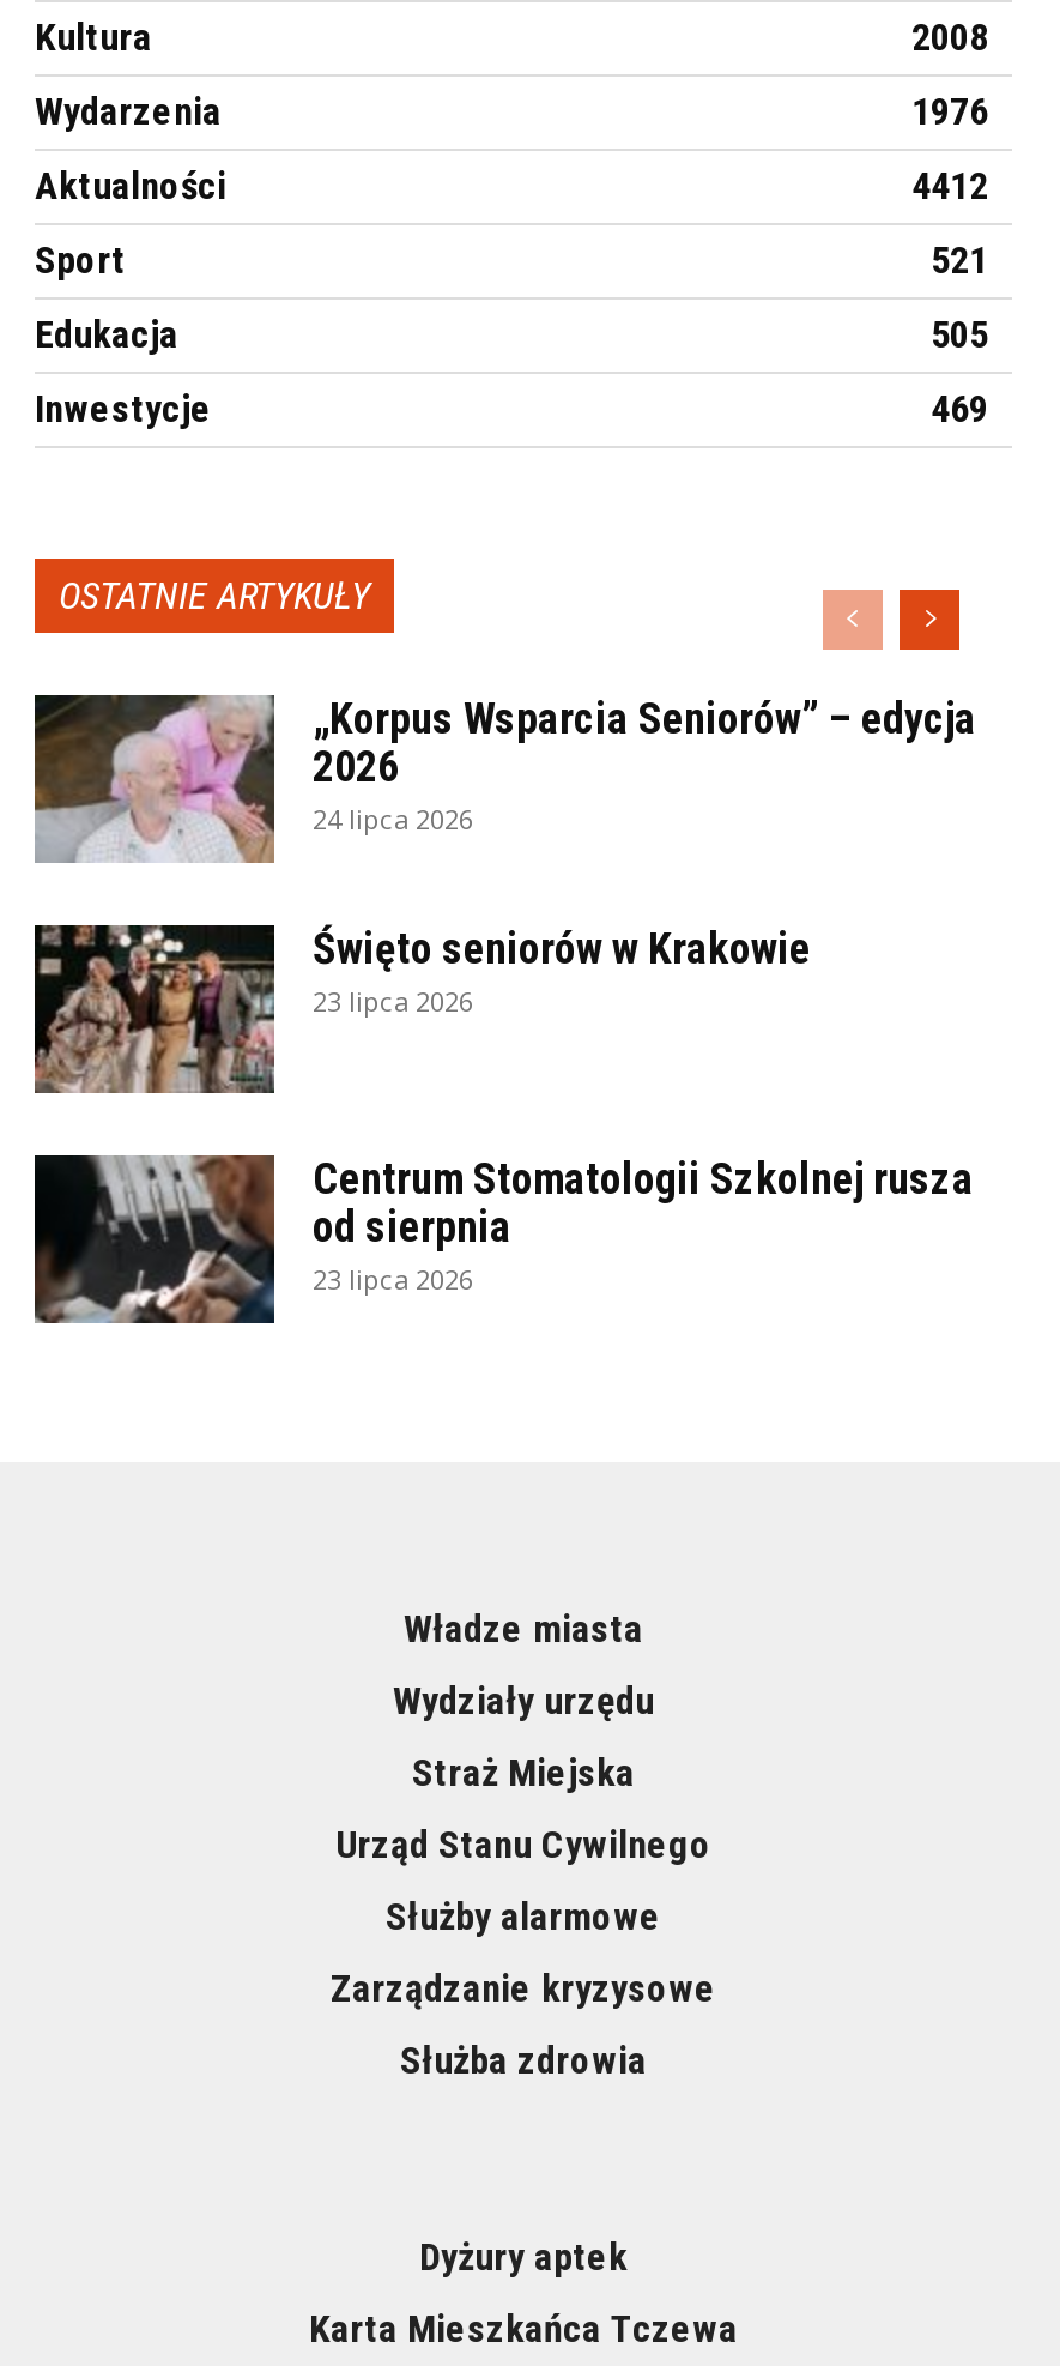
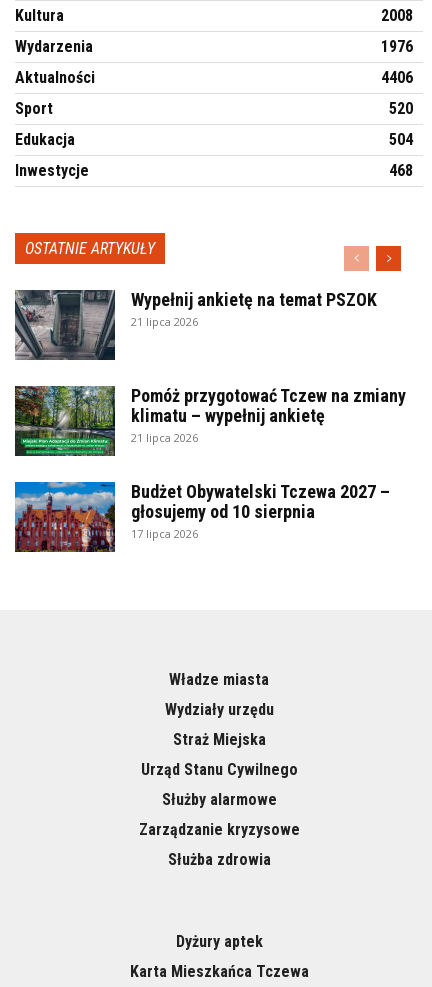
[911,163,988,209] 4412 -> [381,68,413,87] 4406
[931,238,988,283] 521 -> [389,99,413,118] 520
[931,312,988,357] 505 -> [389,130,413,149] 504
[931,386,988,432] 469 -> [389,161,413,180] 468
[32,693,976,865] [image] | „Korpus Wsparcia Seniorów” – edycja | 2026 | 24 lipca 2026 -> [14,289,377,361] [image] | Wypełnij ankietę na temat PSZOK | 21 lipca 2026
[32,923,811,1096] [image] | Święto seniorów w Krakowie | 23 lipca 2026 -> [14,385,406,457] [image] | Pomóż przygotować Tczew na zmiany | klimatu – wypełnij ankietę | 21 lipca 2026
[32,1153,974,1326] [image] | Centrum Stomatologii Szkolnej rusza | od sierpnia | 23 lipca 2026 -> [14,481,390,553] [image] | Budżet Obywatelski Tczewa 2027 – | głosujemy od 10 sierpnia | 17 lipca 2026

